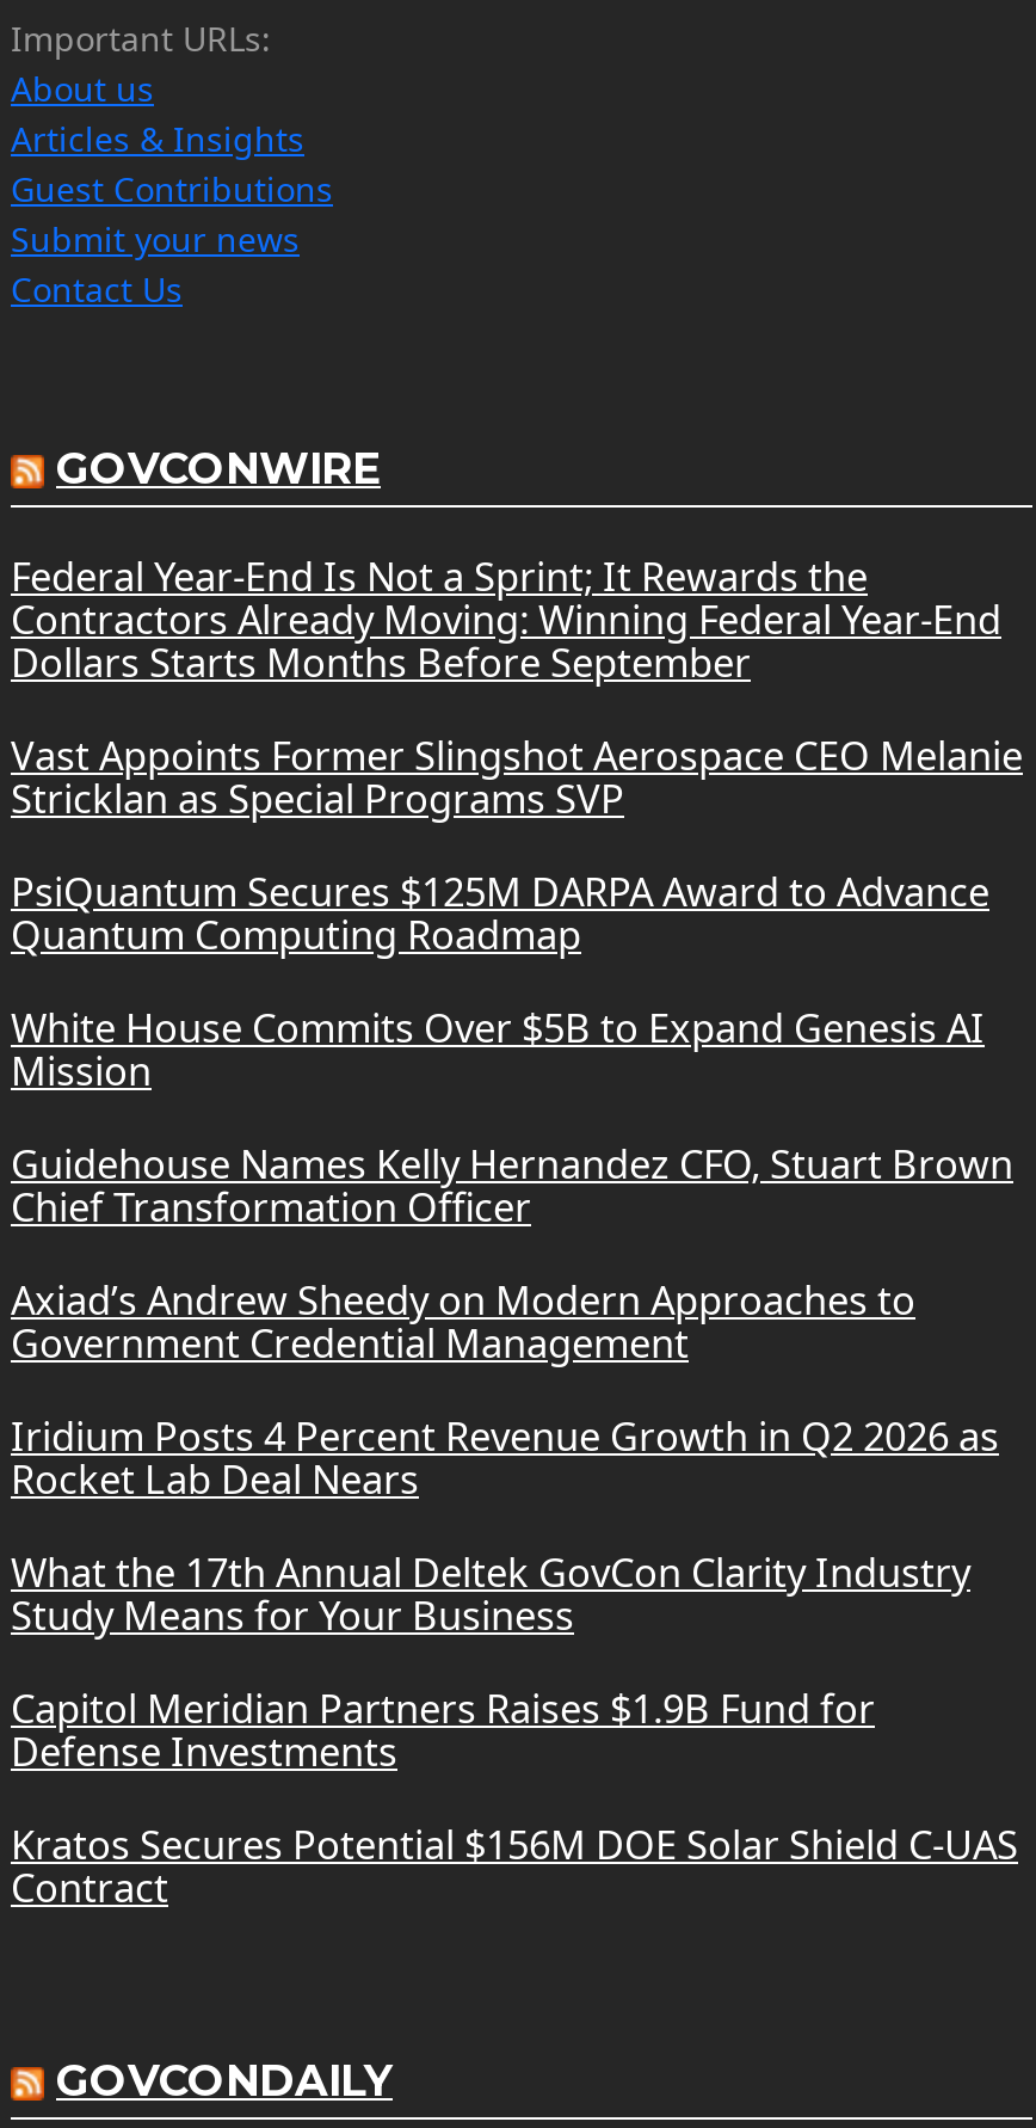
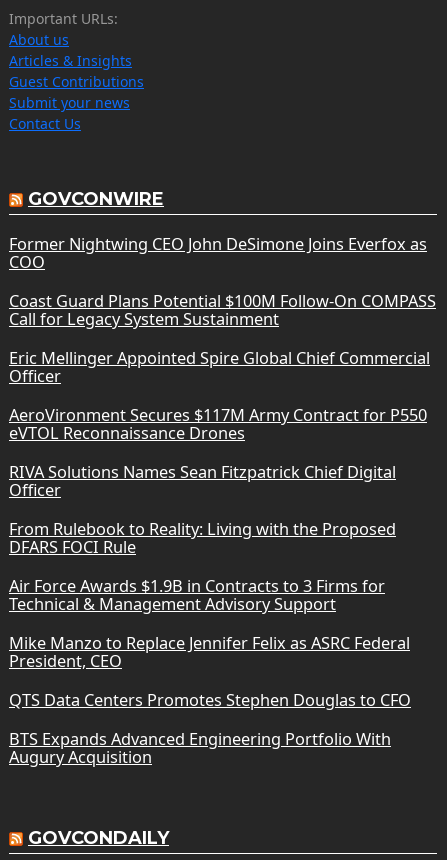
[11,550,1001,689] Federal Year-End Is Not a Sprint; It Rewards the | Contractors Already Moving: Winning Federal Year-End | Dollars Starts Months Before September -> [9,233,427,273] Former Nightwing CEO John DeSimone Joins Everfox as | COO
[11,729,1023,825] Vast Appoints Former Slingshot Aerospace CEO Melanie | Stricklan as Special Programs SVP -> [9,290,436,330] Coast Guard Plans Potential $100M Follow-On COMPASS | Call for Legacy System Sustainment
[11,866,989,961] PsiQuantum Secures $125M DARPA Award to Advance | Quantum Computing Roadmap -> [9,347,430,387] Eric Mellinger Appointed Spire Global Chief Commercial | Officer
[11,1002,985,1097] White House Commits Over $5B to Expand Genesis AI | Mission -> [9,404,427,444] AeroVironment Secures $117M Army Contract for P550 | eVTOL Reconnaissance Drones
[11,1138,1013,1233] Guidehouse Names Kelly Hernandez CFO, Stuart Brown | Chief Transformation Officer -> [9,461,396,501] RIVA Solutions Names Sean Fitzpatrick Chief Digital | Officer
[11,1274,915,1369] Axiad’s Andrew Sheedy on Modern Approaches to | Government Credential Management -> [9,518,396,558] From Rulebook to Reality: Living with the Proposed | DFARS FOCI Rule
[11,1410,999,1506] Iridium Posts 4 Percent Revenue Growth in Q2 2026 as | Rocket Lab Deal Nears -> [9,575,385,615] Air Force Awards $1.9B in Contracts to 3 Firms for | Technical & Management Advisory Support
[11,1546,970,1642] What the 17th Annual Deltek GovCon Clarity Industry | Study Means for Your Business -> [9,632,410,672] Mike Manzo to Replace Jennifer Felix as ASRC Federal | President, CEO
[11,1682,875,1778] Capitol Meridian Partners Raises $1.9B Fund for | Defense Investments -> [9,689,411,711] QTS Data Centers Promotes Stephen Douglas to CFO
[11,1818,1018,1914] Kratos Secures Potential $156M DOE Solar Shield C-UAS | Contract -> [9,728,391,768] BTS Expands Advanced Engineering Portfolio With | Augury Acquisition

